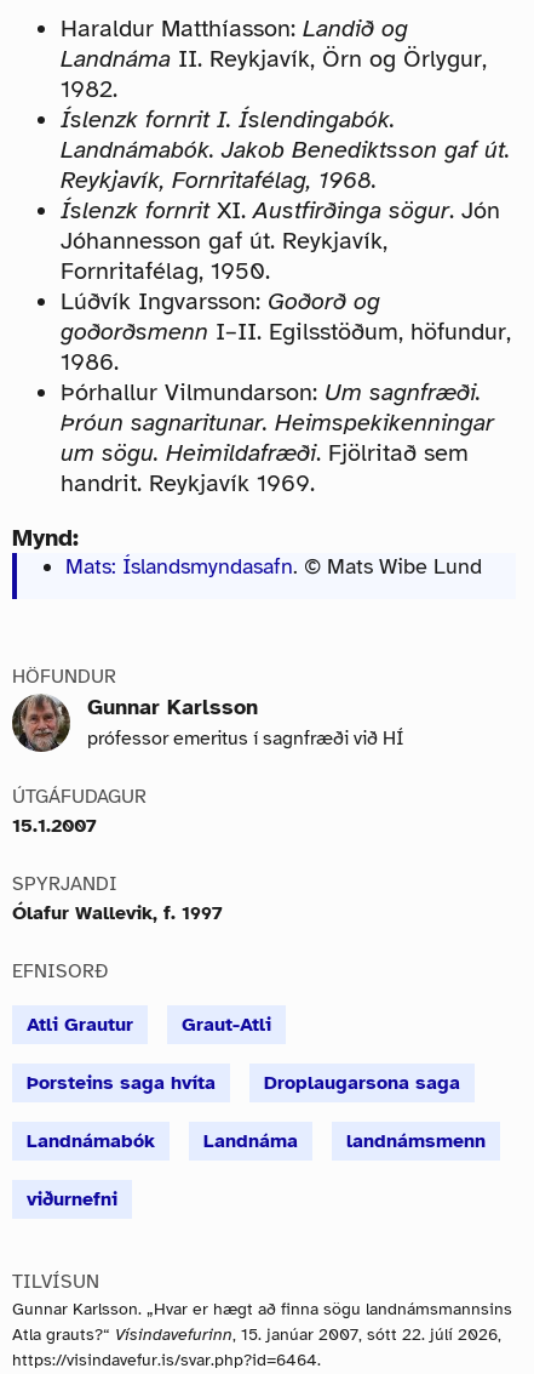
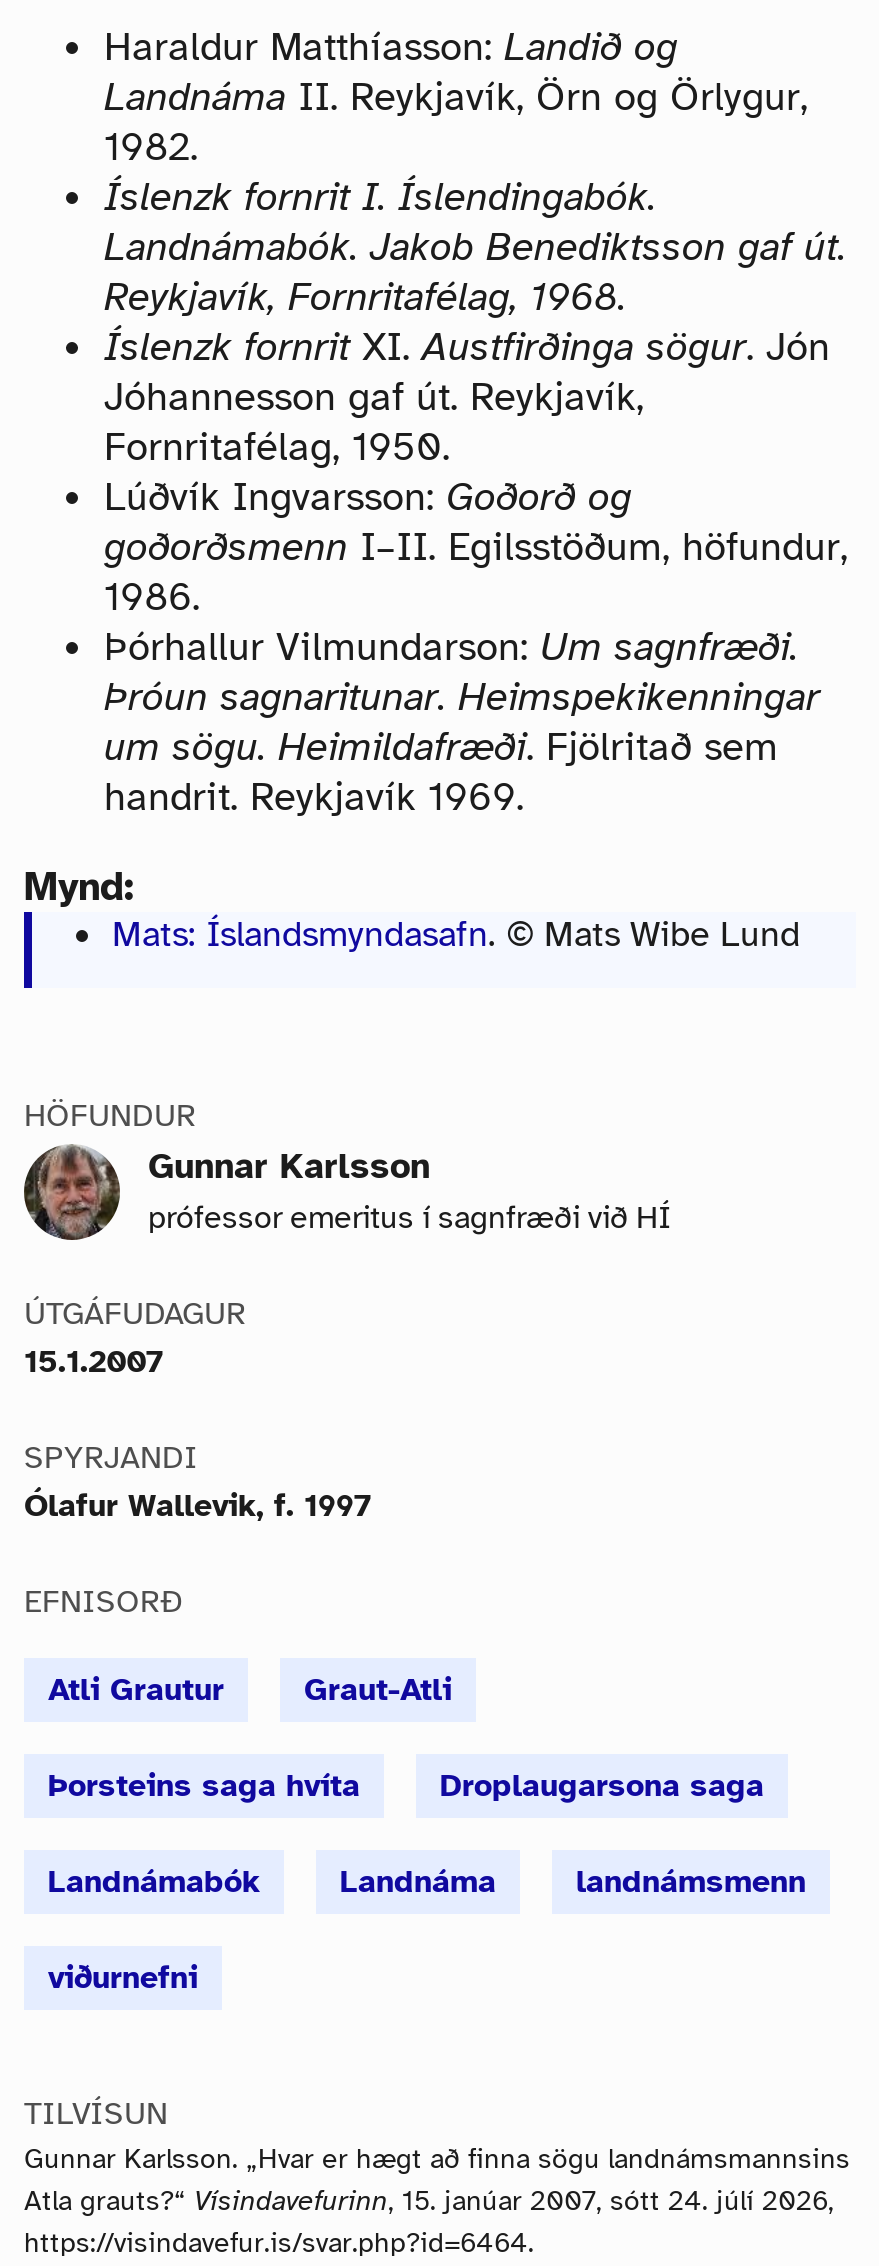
[12,1324,501,1345] Atla grauts?“Vísindavefurinn, 15. janúar 2007, sótt 22. júlí 2026, -> [24,2184,834,2218] Atla grauts?“Vísindavefurinn, 15. janúar 2007, sótt 24. júlí 2026,

